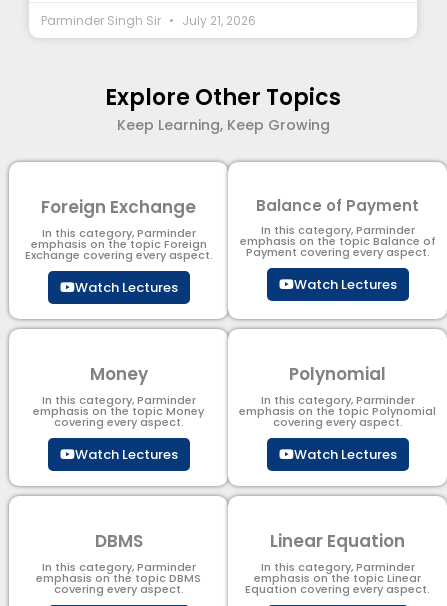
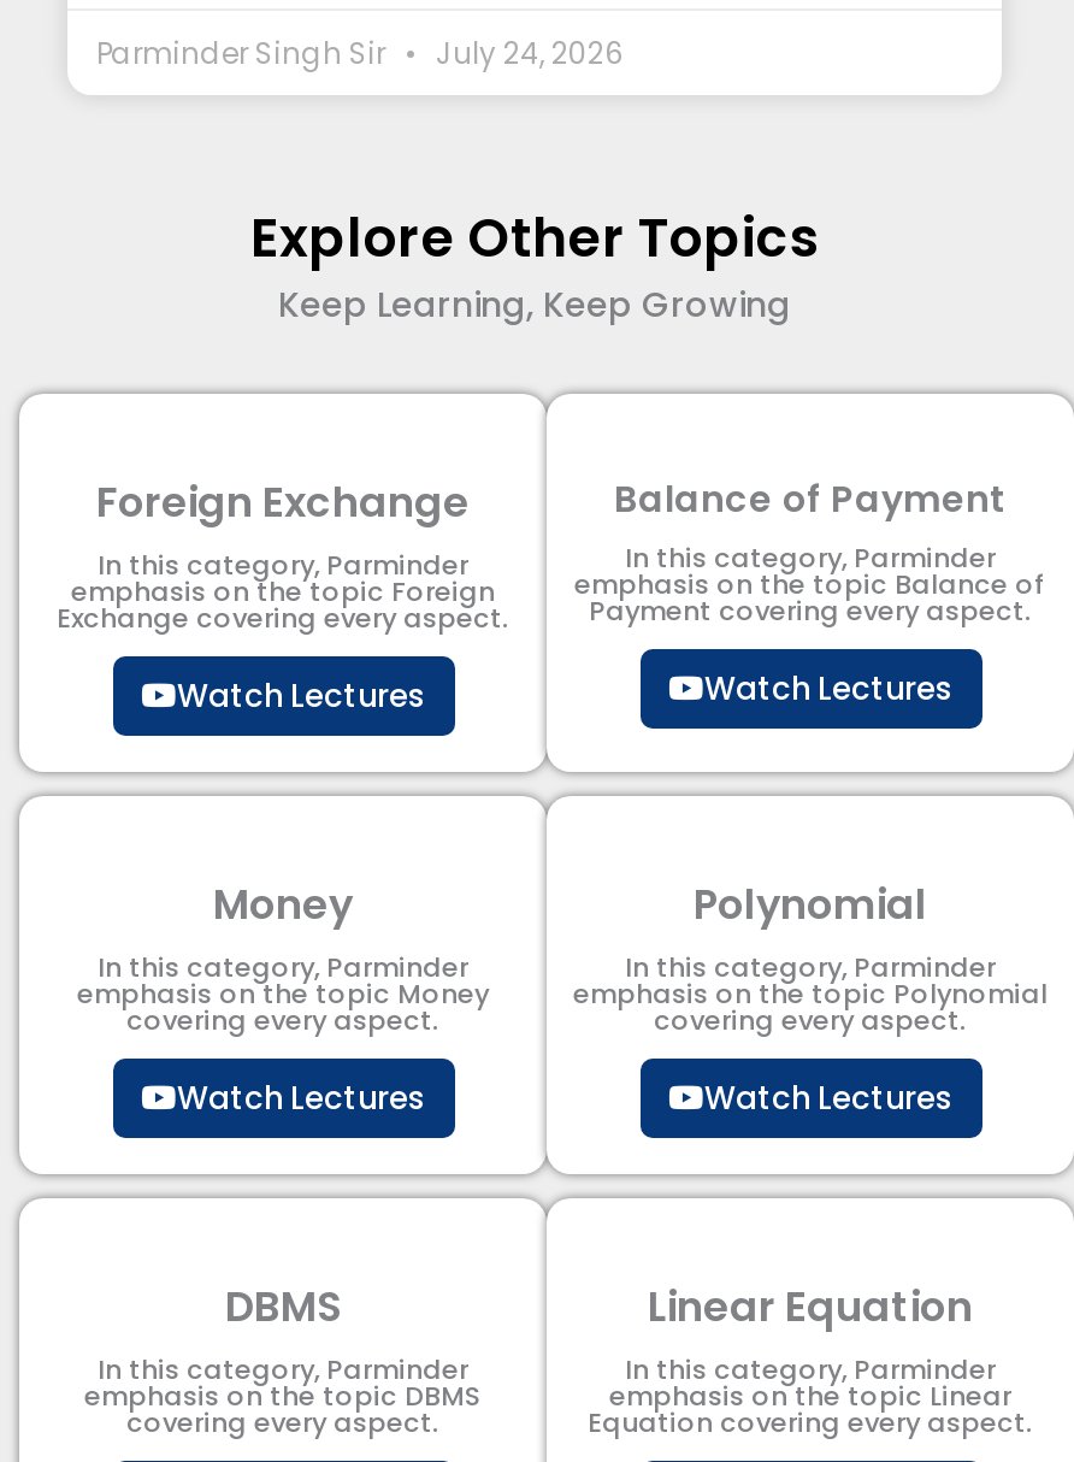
[41,12,256,29] Parminder Singh Sir July 21, 2026 -> [96,31,624,72] Parminder Singh Sir July 24, 2026

